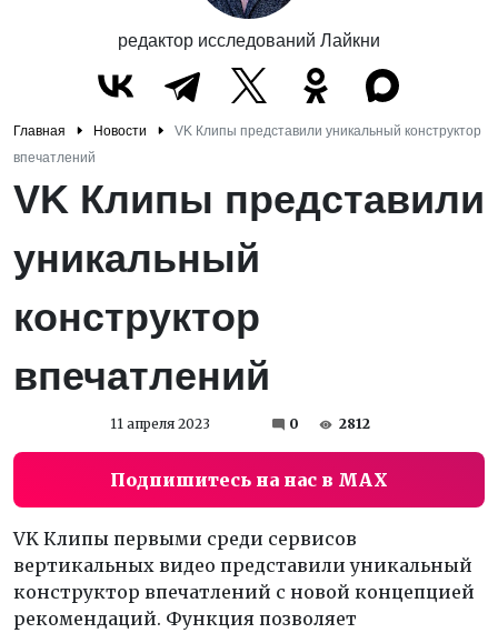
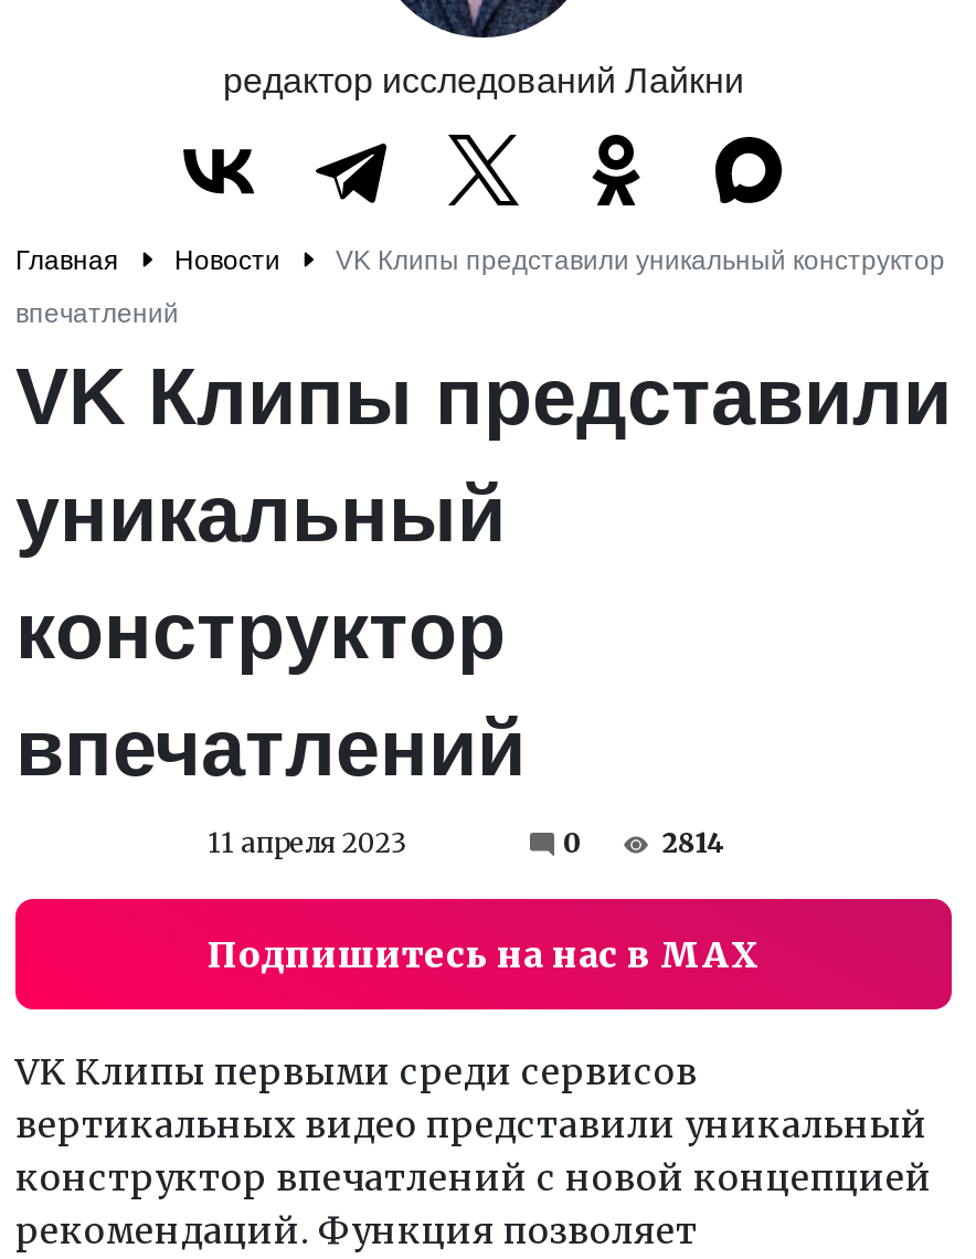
[339,415,370,432] 2812 -> [662,826,724,859] 2814

